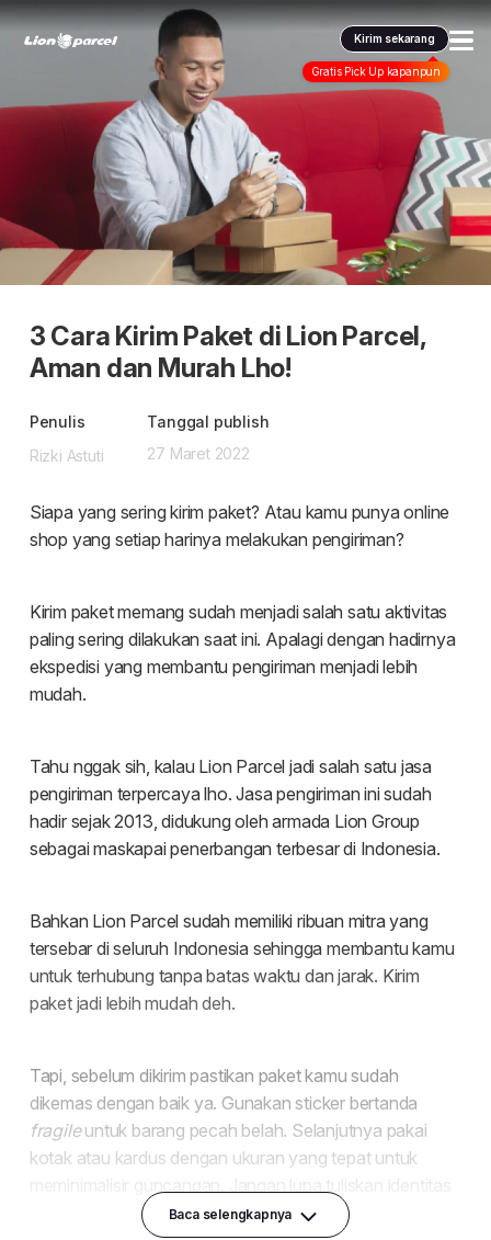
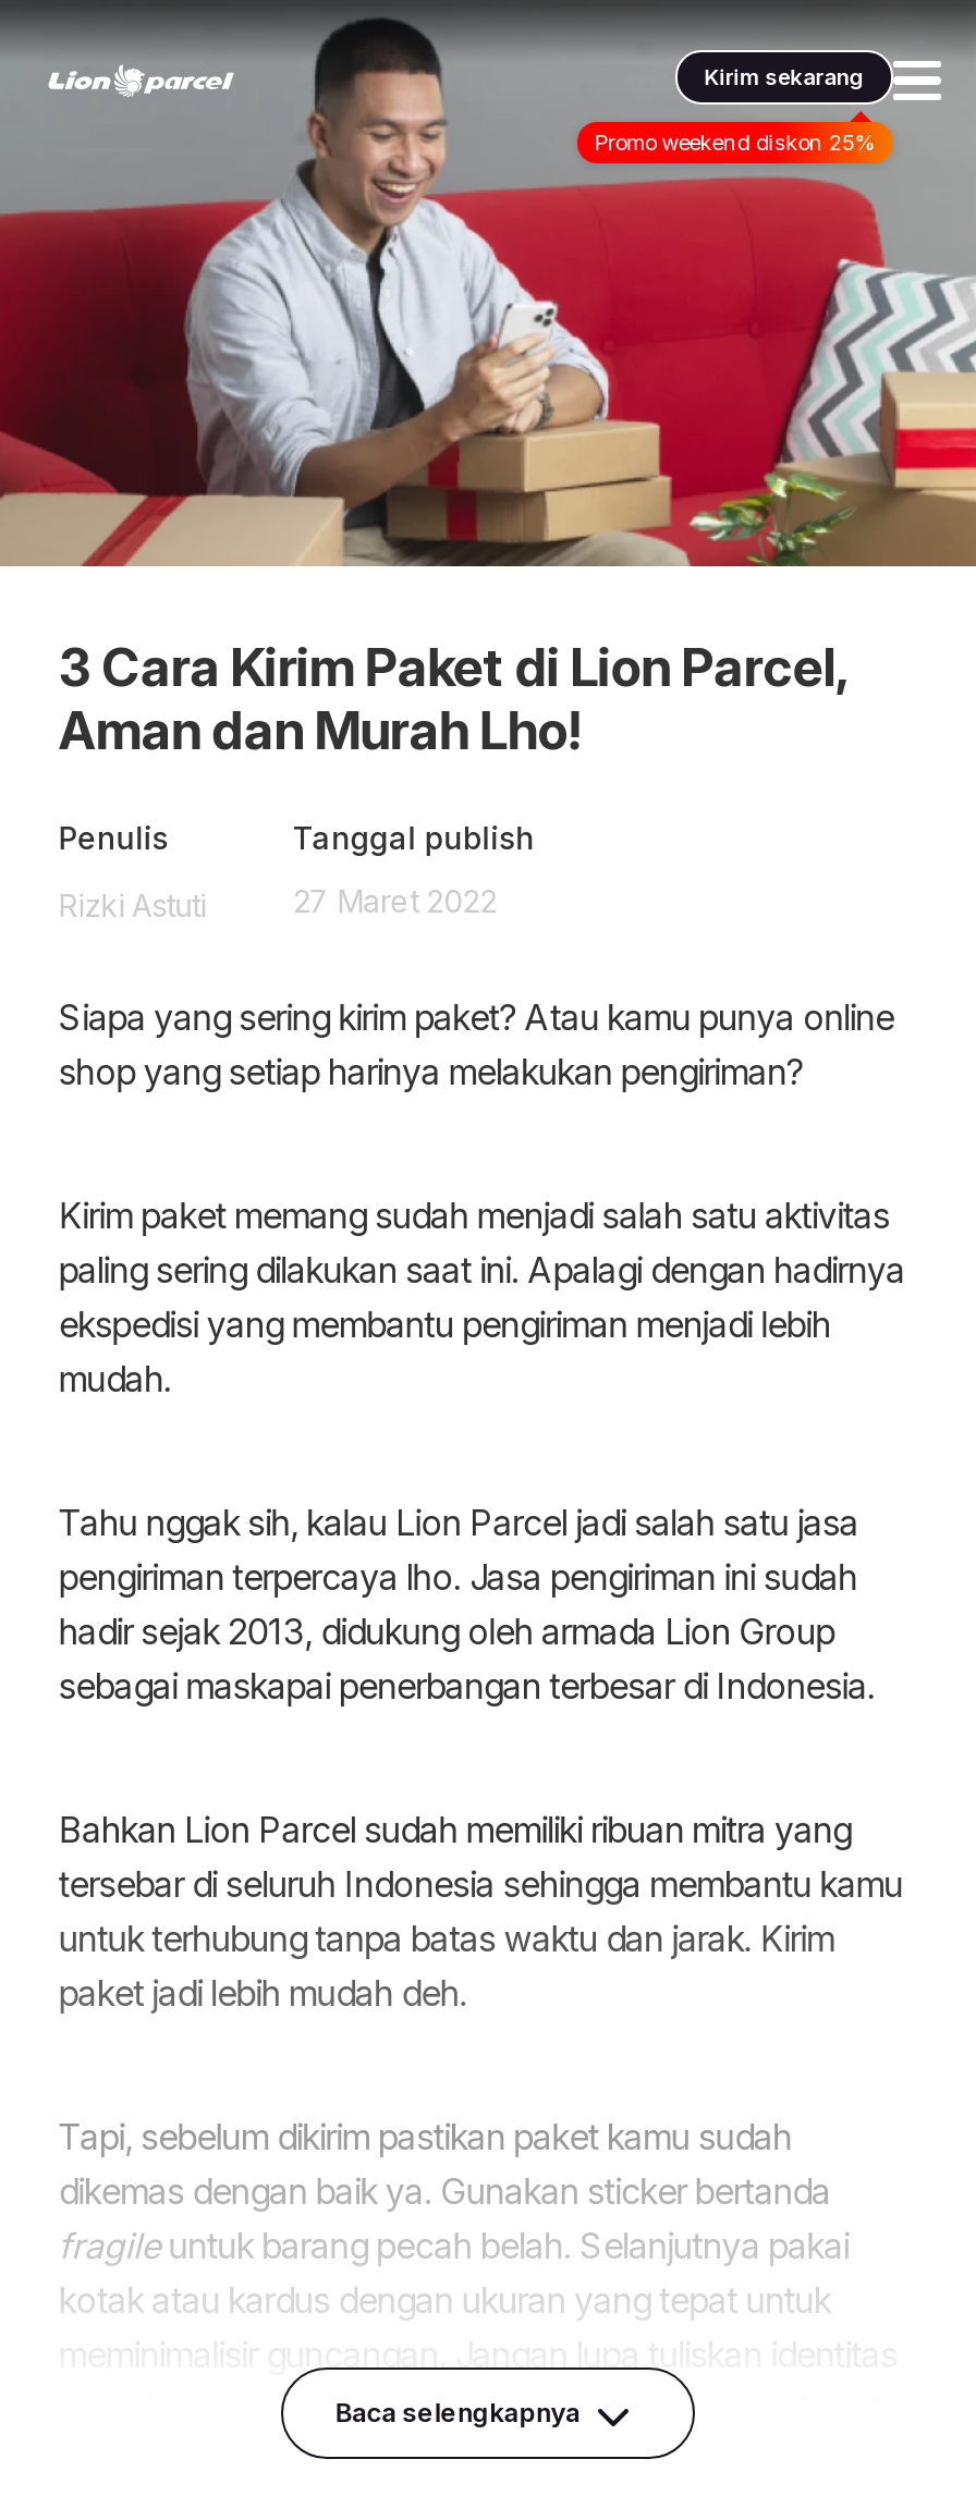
[311,65,441,78] Gratis Pick Up kapanpun -> [594,129,876,155] Promo weekend diskon 25%

